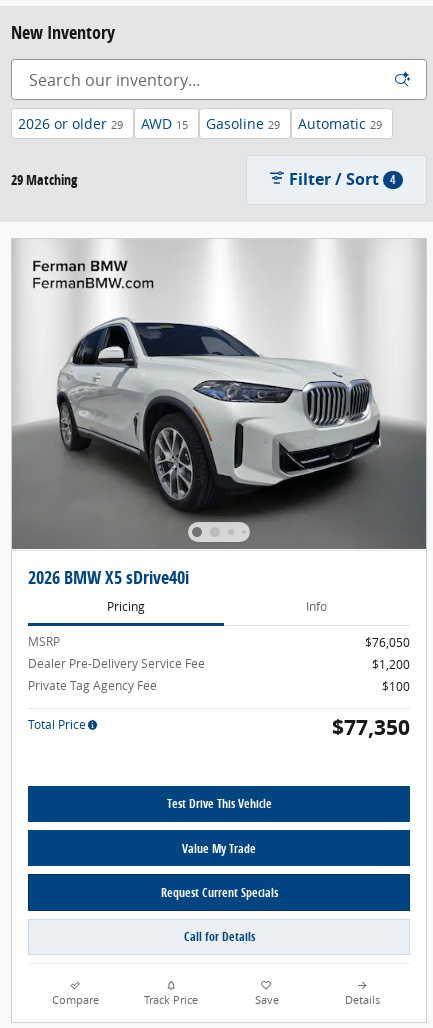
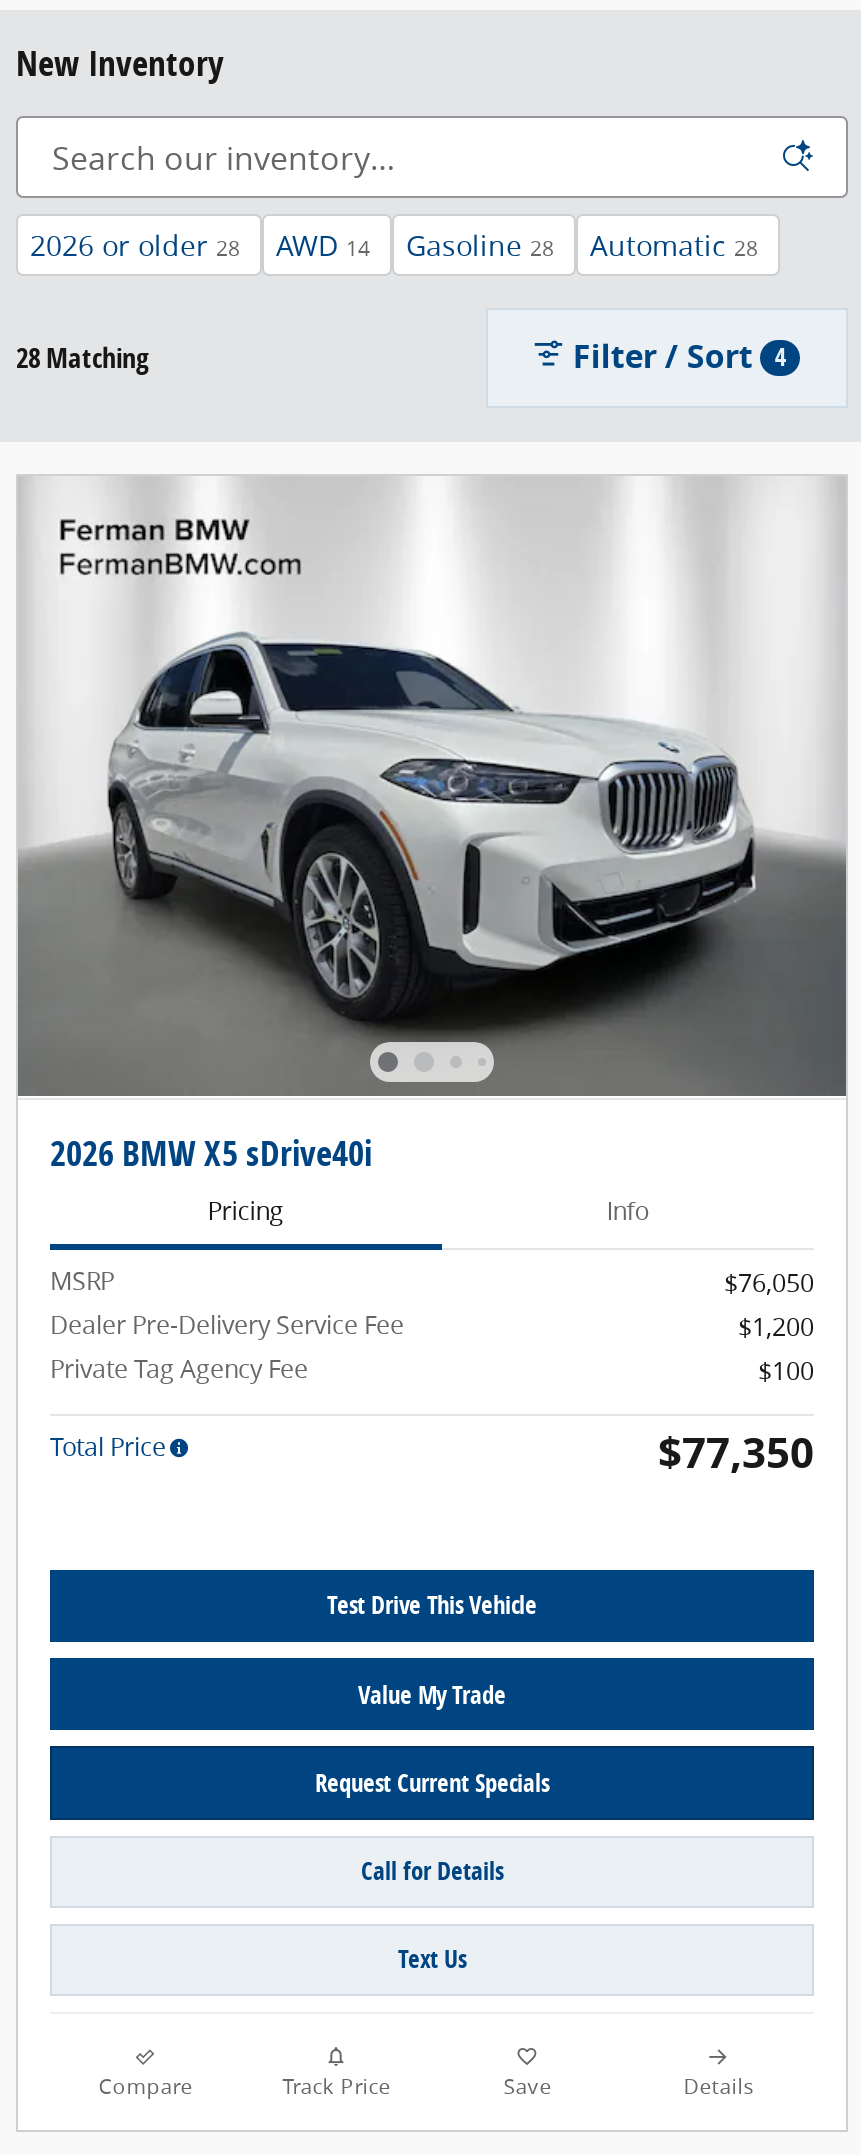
[18,114,123,133] 2026 or older 29 -> [30,226,240,264] 2026 or older 28
[141,114,188,133] AWD 15 -> [276,226,370,264] AWD 14
[206,114,280,133] Gasoline 29 -> [406,226,554,264] Gasoline 28
[298,114,382,133] Automatic 29 -> [590,226,758,264] Automatic 28
[11,170,77,189] 29 Matching -> [16,338,148,376] 28 Matching
none -> [398,1943,466,1977] Text Us

